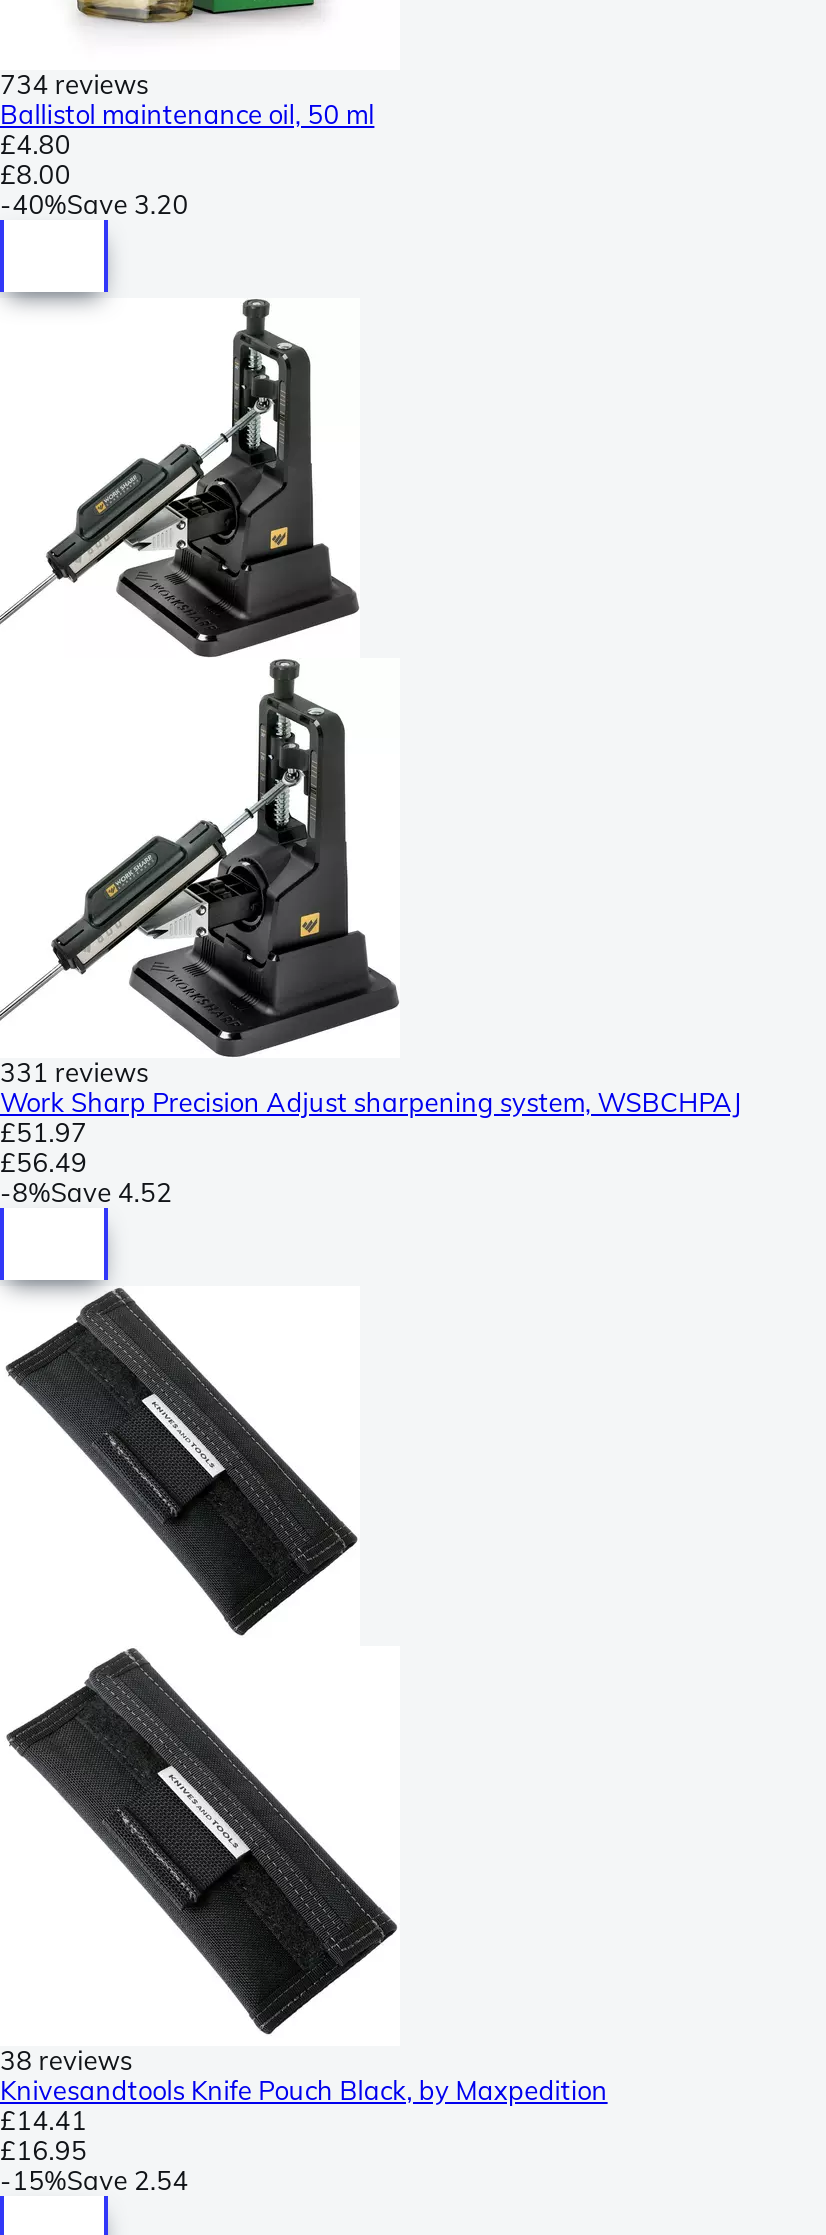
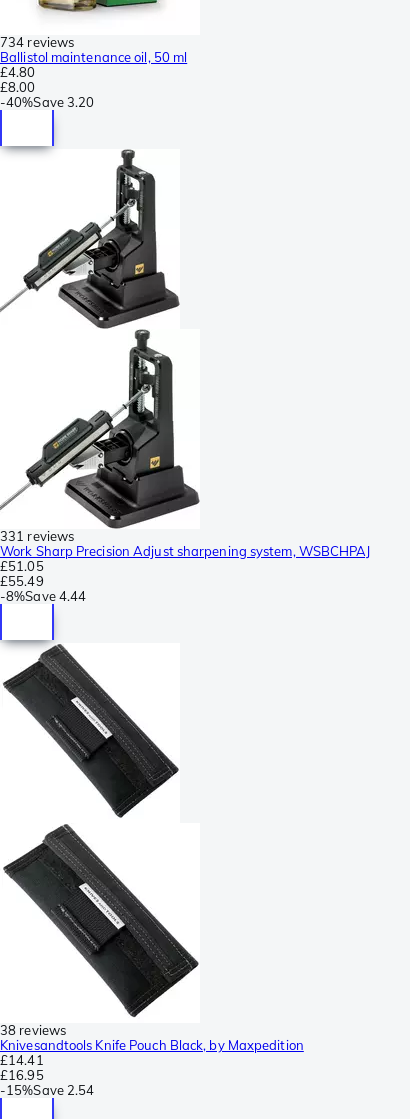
[0,1115,87,1147] £51.97 -> [0,557,44,573] £51.05
[0,1145,87,1177] £56.49 -> [0,572,44,588] £55.49
[0,1175,172,1207] -8%Save 4.52 -> [0,587,86,603] -8%Save 4.44

